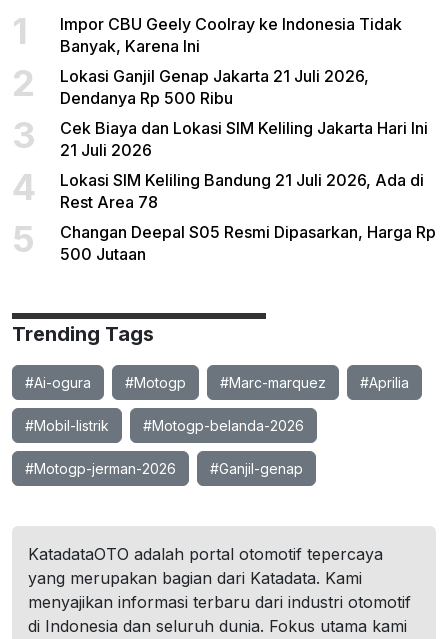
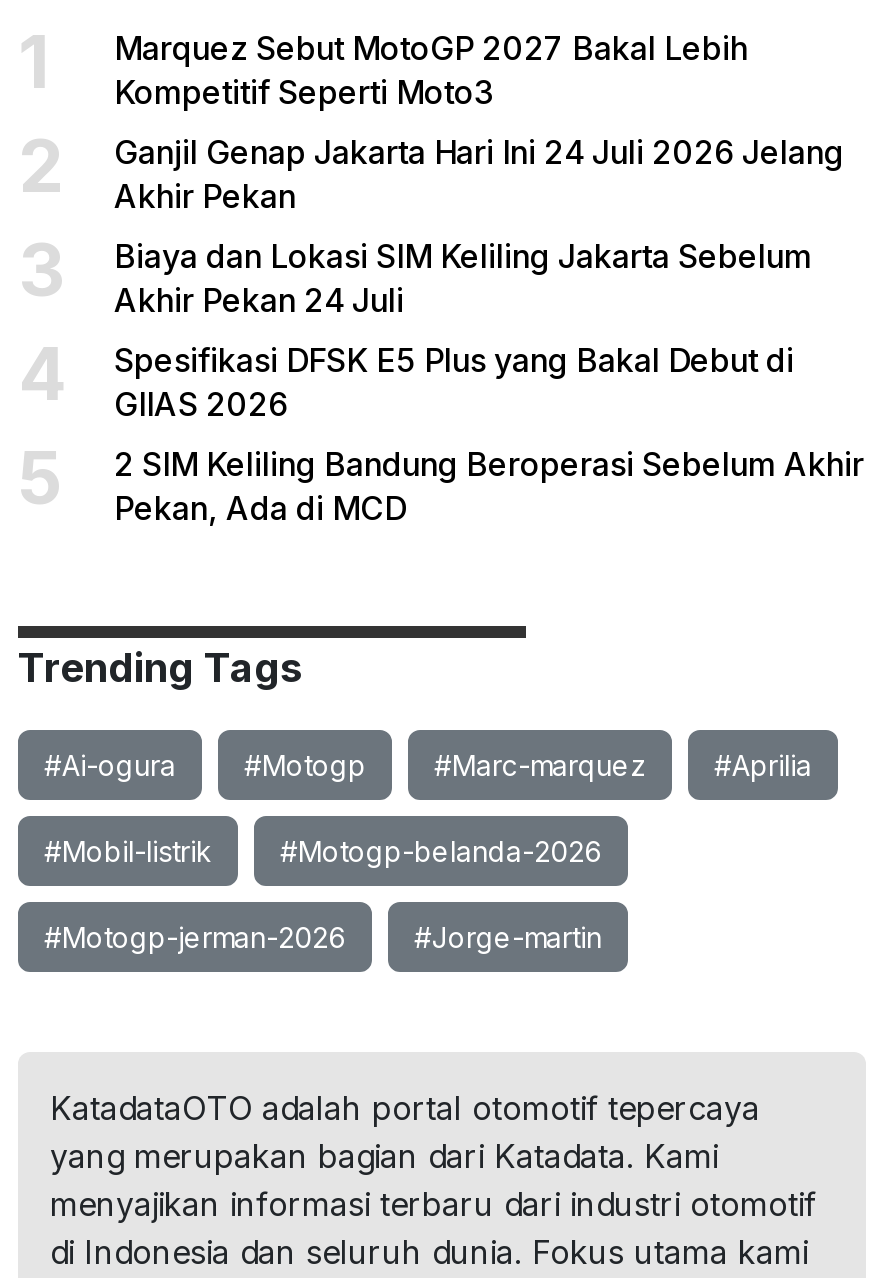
[60,14,402,56] Impor CBU Geely Coolray ke Indonesia Tidak | Banyak, Karena Ini -> [114,28,748,112] Marquez Sebut MotoGP 2027 Bakal Lebih | Kompetitif Seperti Moto3
[60,66,369,108] Lokasi Ganjil Genap Jakarta 21 Juli 2026, | Dendanya Rp 500 Ribu -> [114,132,844,216] Ganjil Genap Jakarta Hari Ini 24 Juli 2026 Jelang | Akhir Pekan
[60,118,428,160] Cek Biaya dan Lokasi SIM Keliling Jakarta Hari Ini | 21 Juli 2026 -> [114,236,812,320] Biaya dan Lokasi SIM Keliling Jakarta Sebelum | Akhir Pekan 24 Juli
[60,170,424,212] Lokasi SIM Keliling Bandung 21 Juli 2026, Ada di | Rest Area 78 -> [114,340,794,424] Spesifikasi DFSK E5 Plus yang Bakal Debut di | GIIAS 2026
[60,222,436,264] Changan Deepal S05 Resmi Dipasarkan, Harga Rp | 500 Jutaan -> [114,444,864,528] 2 SIM Keliling Bandung Beroperasi Sebelum Akhir | Pekan, Ada di MCD
[210,460,303,477] #Ganjil-genap -> [414,920,602,954] #Jorge-martin

